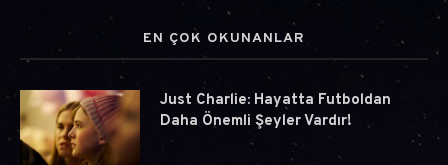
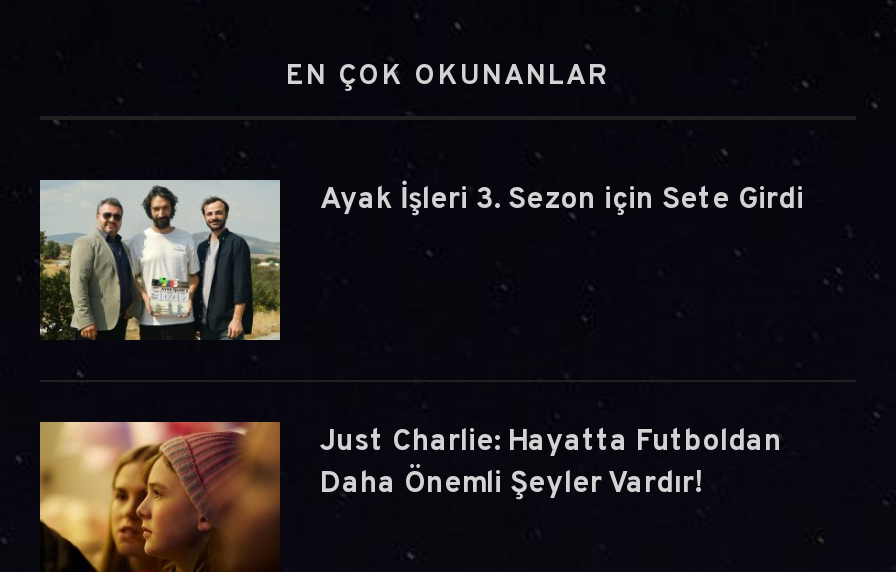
none -> [38,178,804,342] [image] | Ayak İşleri 3. Sezon için Sete Girdi

